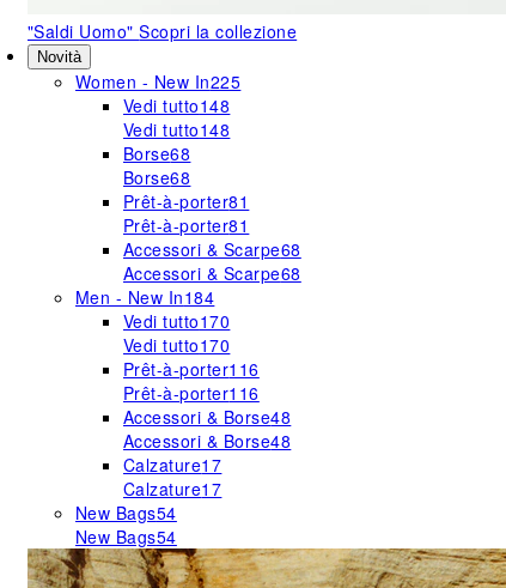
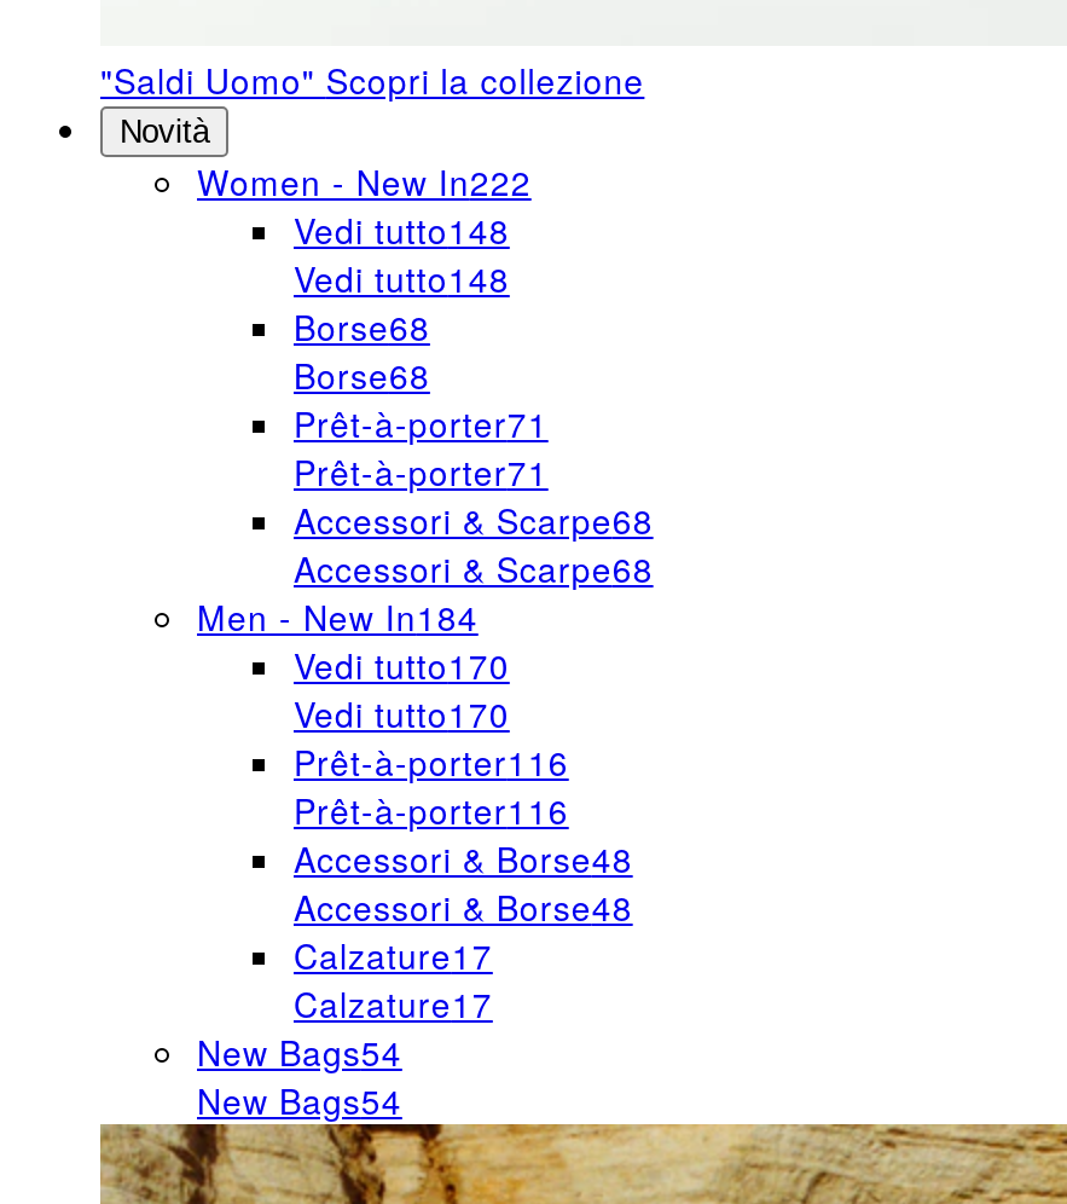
[75,69,241,93] Women - New In225 -> [197,157,531,206] Women - New In222
[123,189,249,213] Prêt-à-porter81 -> [294,399,548,447] Prêt-à-porter71
[123,213,249,237] Prêt-à-porter81 -> [294,447,548,496] Prêt-à-porter71

